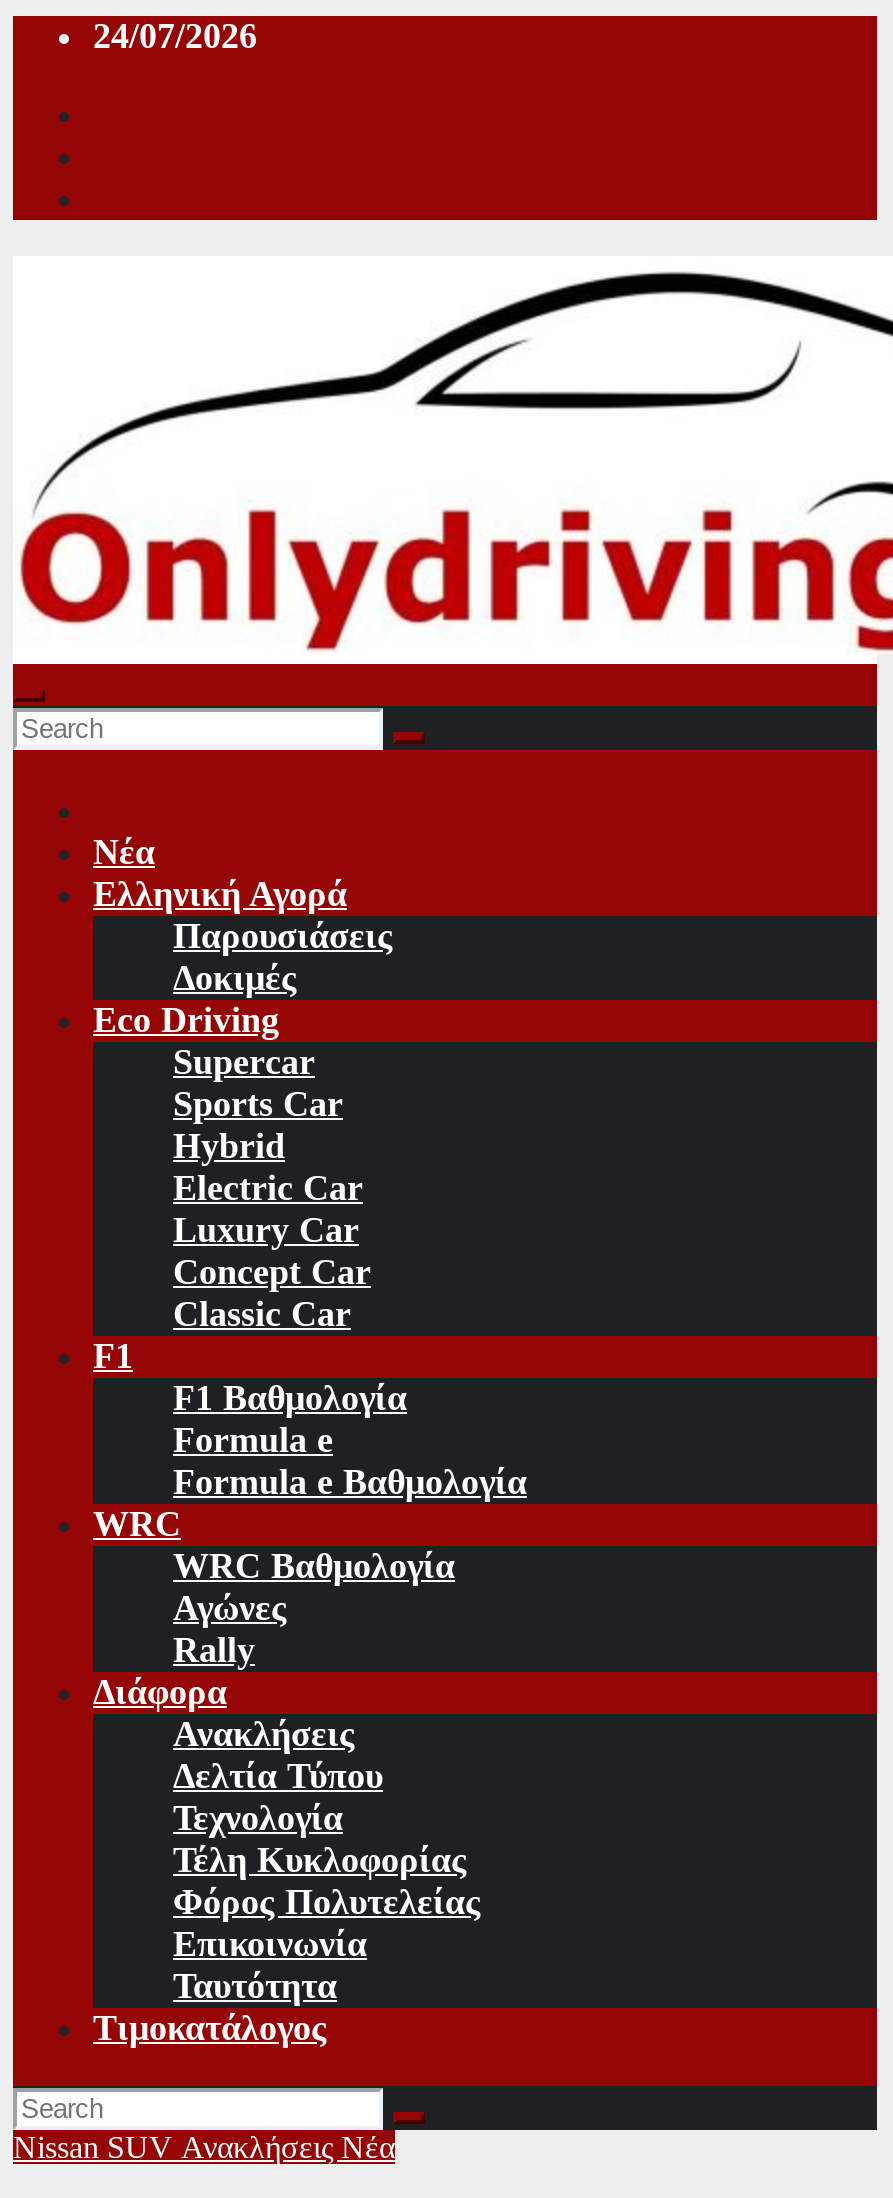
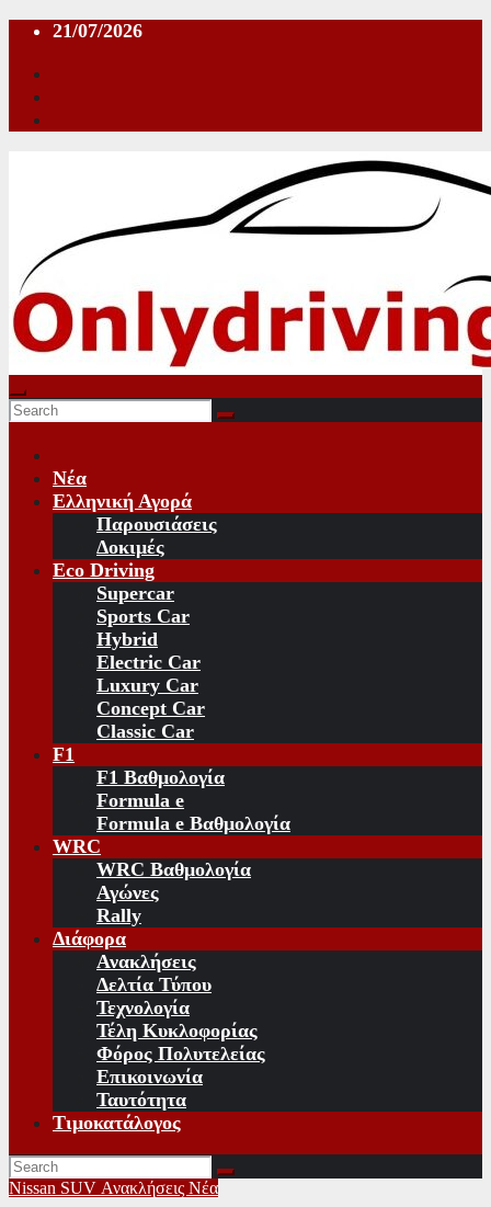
[93,16,257,56] 24/07/2026 -> [53,20,142,42] 21/07/2026

